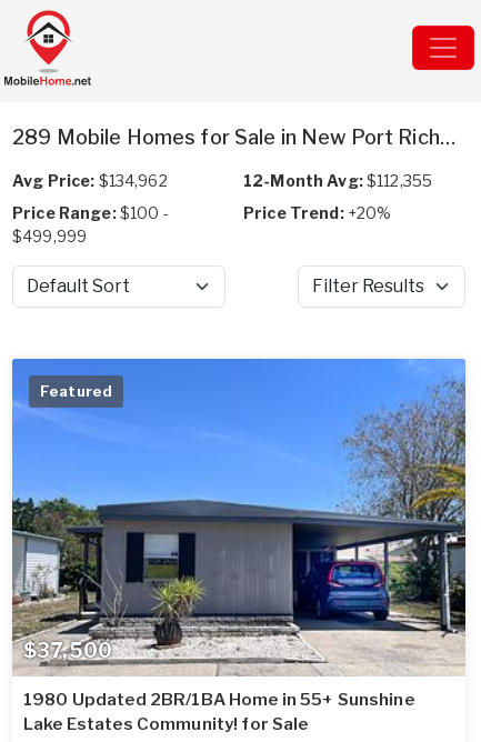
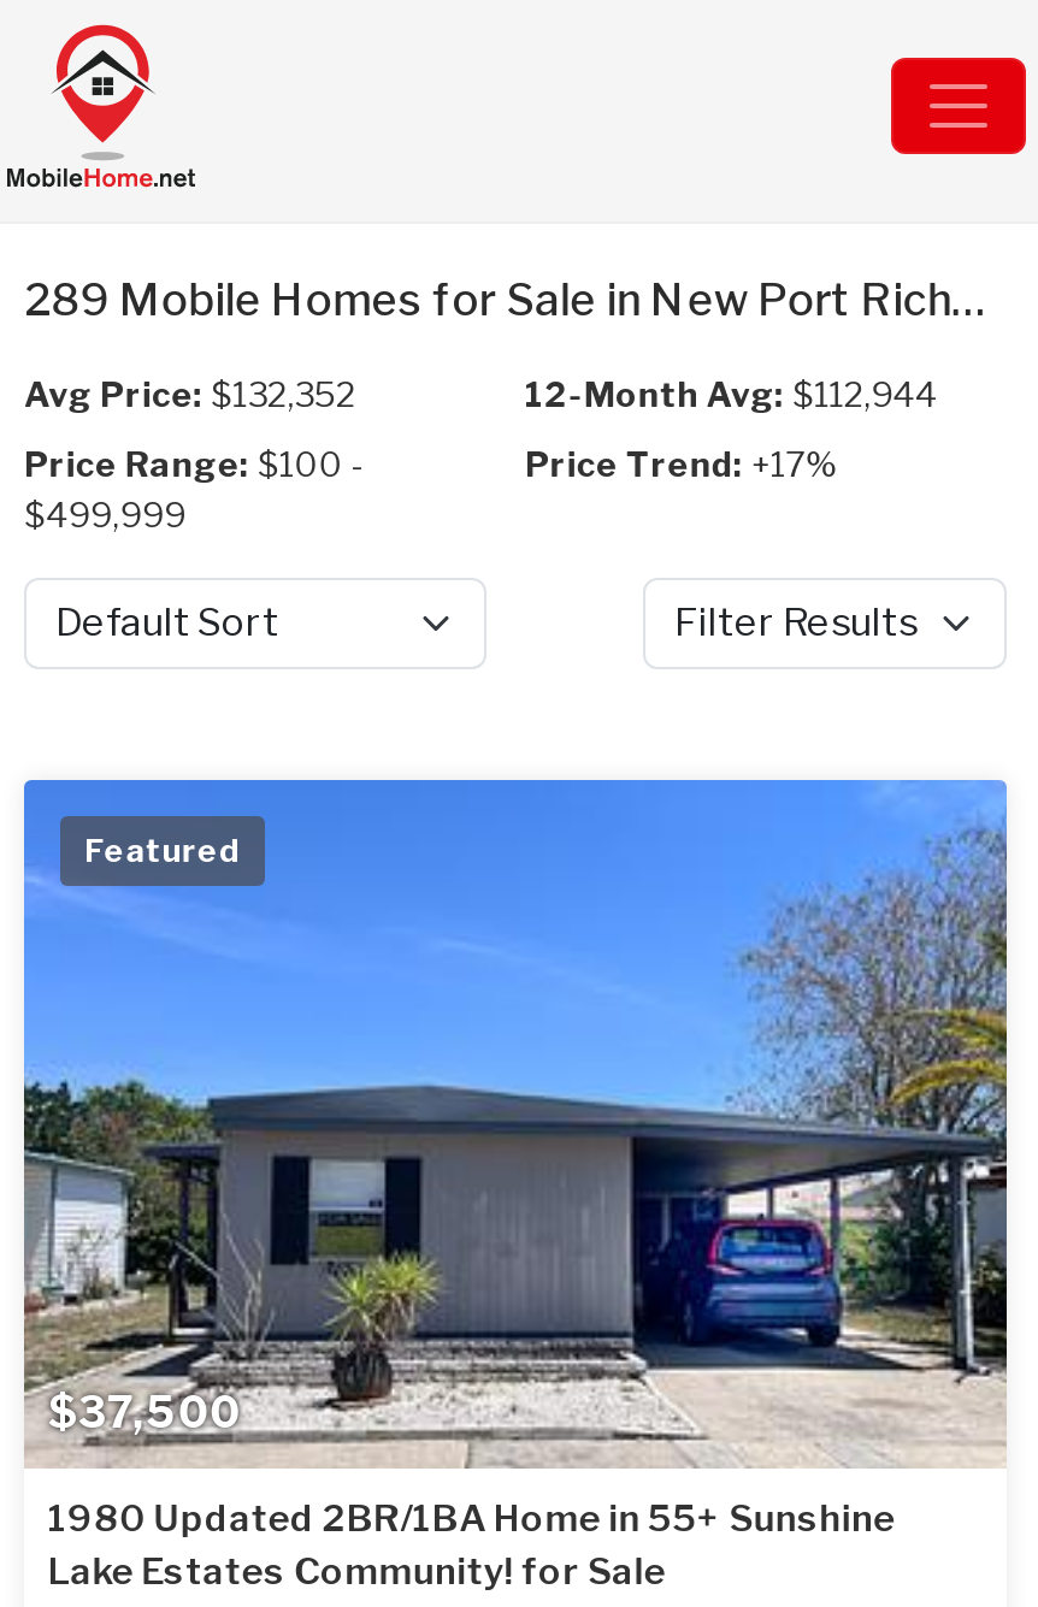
[12,171,167,190] Avg Price: $134,962 -> [24,373,356,414] Avg Price: $132,352
[243,171,432,190] 12-Month Avg: $112,355 -> [525,373,937,414] 12-Month Avg: $112,944
[243,203,391,222] Price Trend: +20% -> [525,443,837,484] Price Trend: +17%

